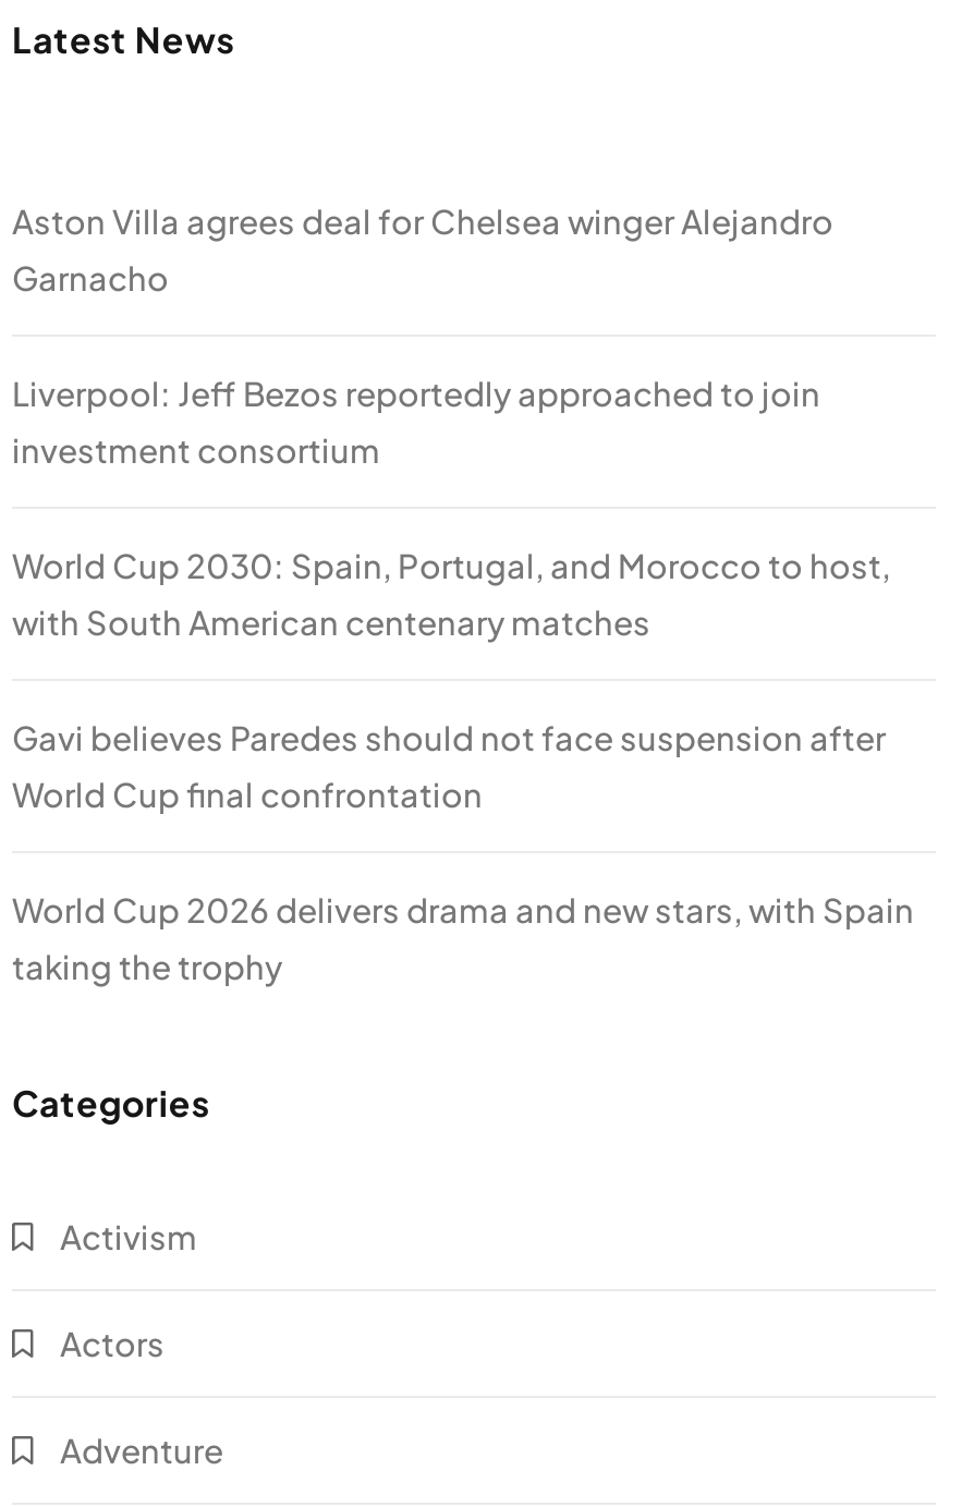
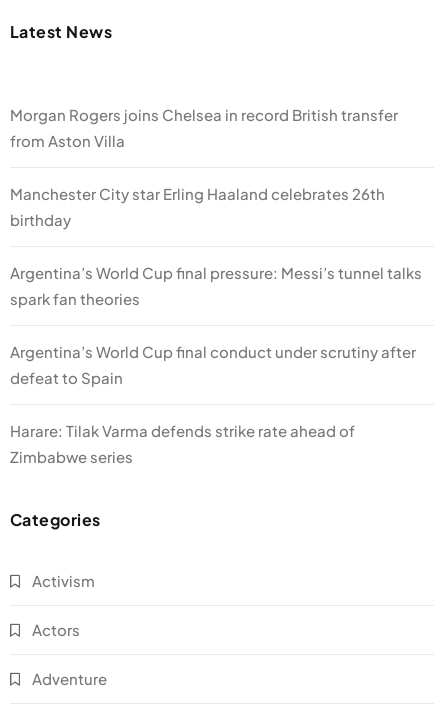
[12,198,833,296] Aston Villa agrees deal for Chelsea winger Alejandro | Garnacho -> [10,105,398,150] Morgan Rogers joins Chelsea in record British transfer | from Aston Villa
[12,370,820,468] Liverpool: Jeff Bezos reportedly approached to join | investment consortium -> [10,184,385,229] Manchester City star Erling Haaland celebrates 26th | birthday
[12,542,890,641] World Cup 2030: Spain, Portugal, and Morocco to host, | with South American centenary matches -> [10,263,422,308] Argentina’s World Cup final pressure: Messi’s tunnel talks | spark fan theories
[12,715,886,813] Gavi believes Paredes should not face suspension after | World Cup final confrontation -> [10,342,416,387] Argentina’s World Cup final conduct under scrutiny after | defeat to Spain
[12,887,914,985] World Cup 2026 delivers drama and new stars, with Spain | taking the trophy -> [10,421,355,466] Harare: Tilak Varma defends strike rate ahead of | Zimbabwe series

